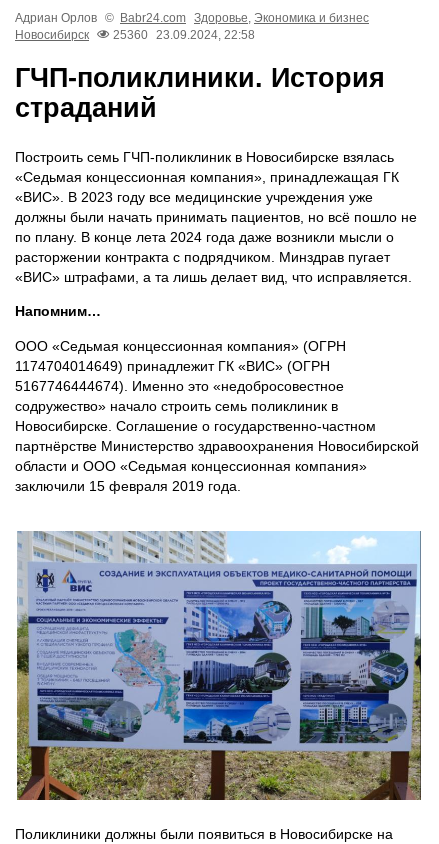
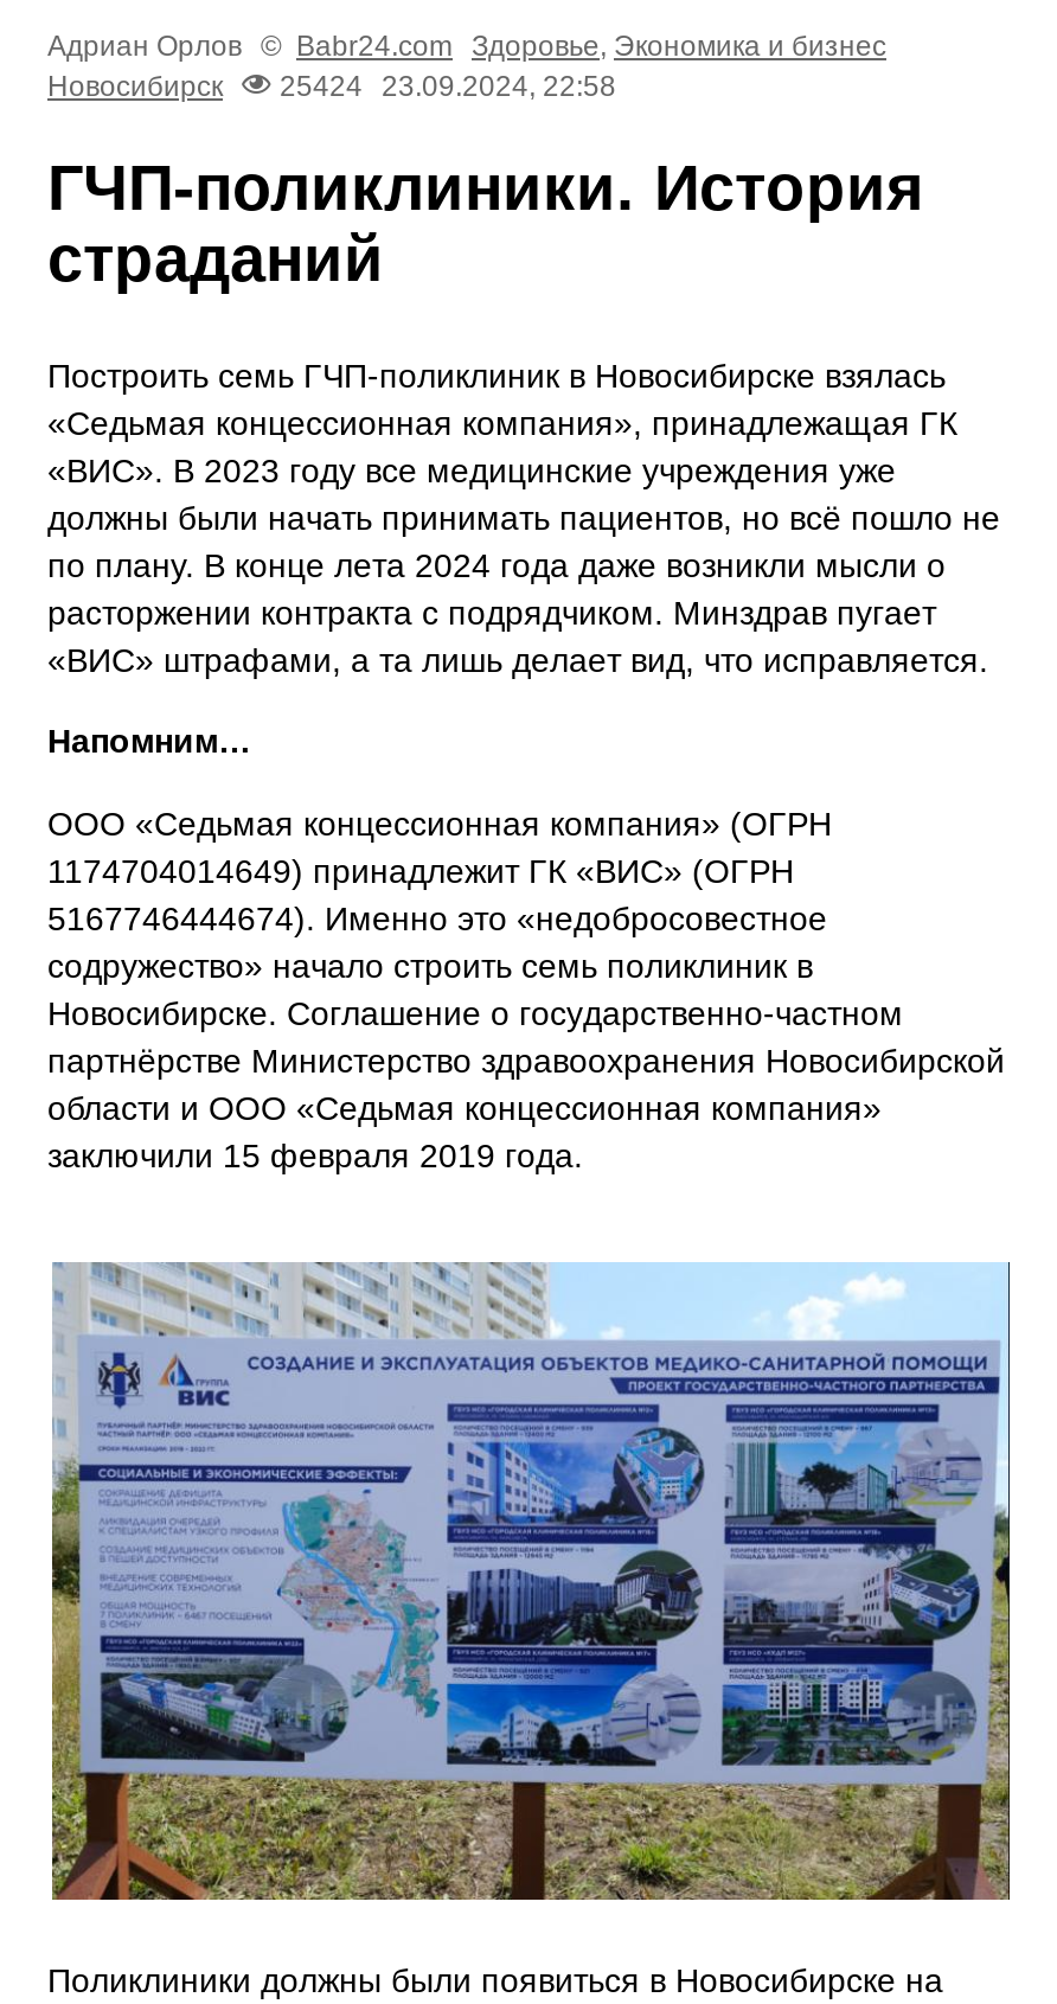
[15,28,255,42] Новосибирск 25360 23.09.2024, 22:58 -> [47,70,616,103] Новосибирск 25424 23.09.2024, 22:58

